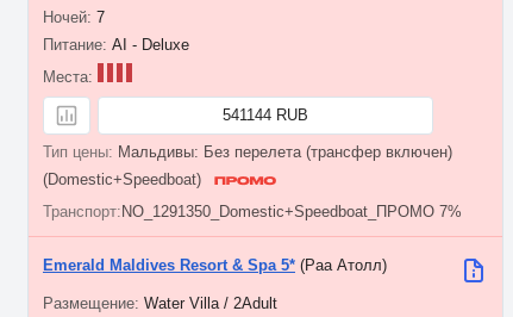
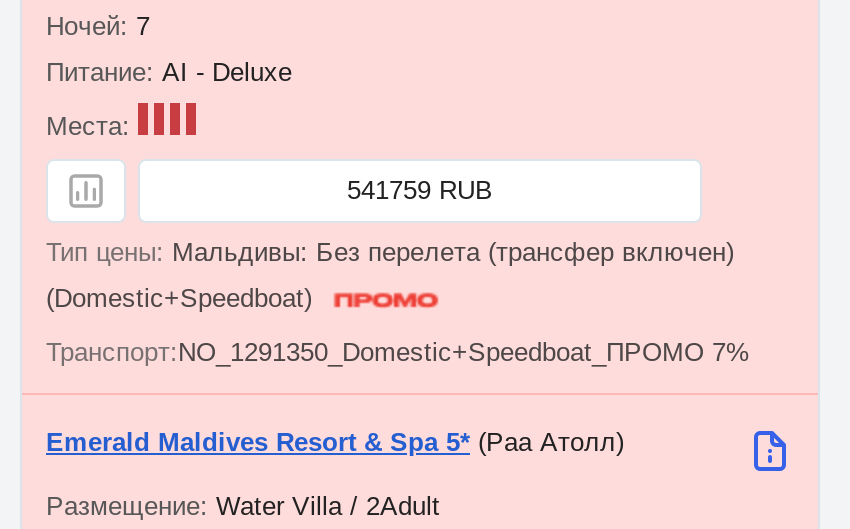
[223,106,308,124] 541144 RUB -> [347,175,493,205] 541759 RUB

